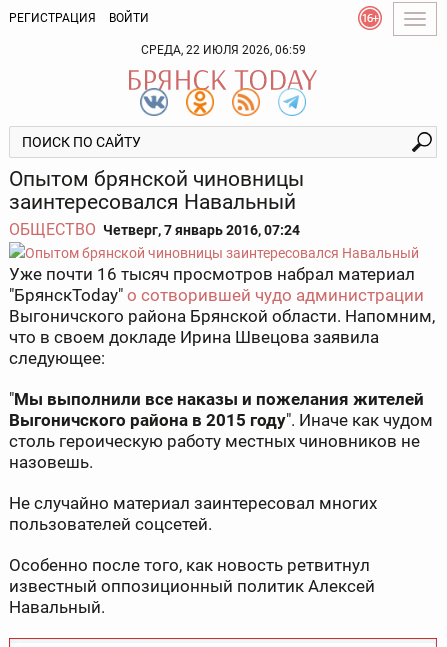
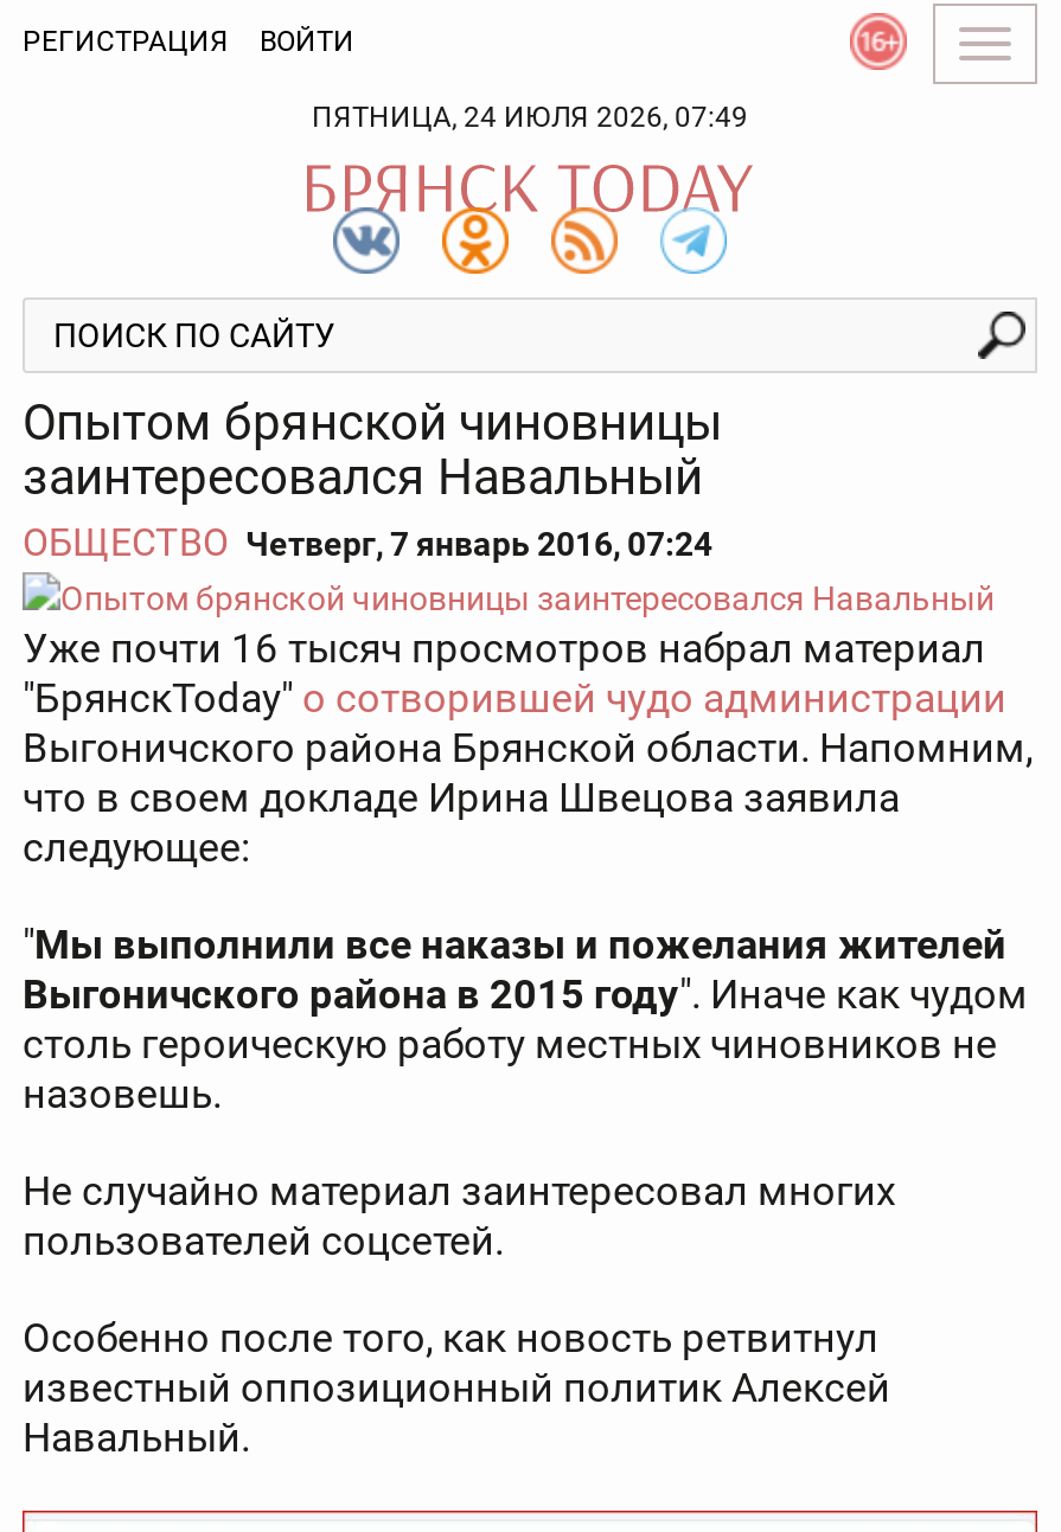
[140,43,305,57] СРЕДА, 22 ИЮЛЯ 2026, 06:59 -> [312,101,748,134] ПЯТНИЦА, 24 ИЮЛЯ 2026, 07:49

